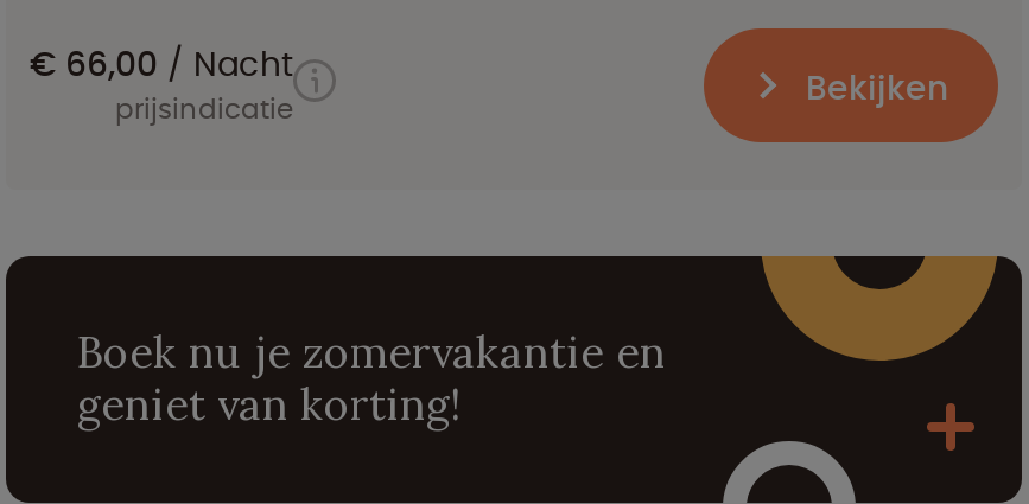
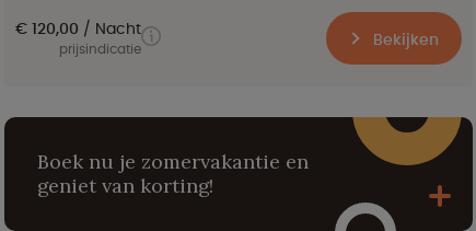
[30,42,293,89] € 66,00 Nacht -> [15,18,141,39] € 120,00 Nacht

